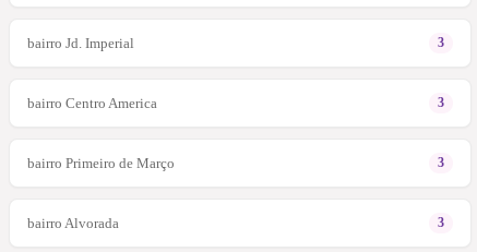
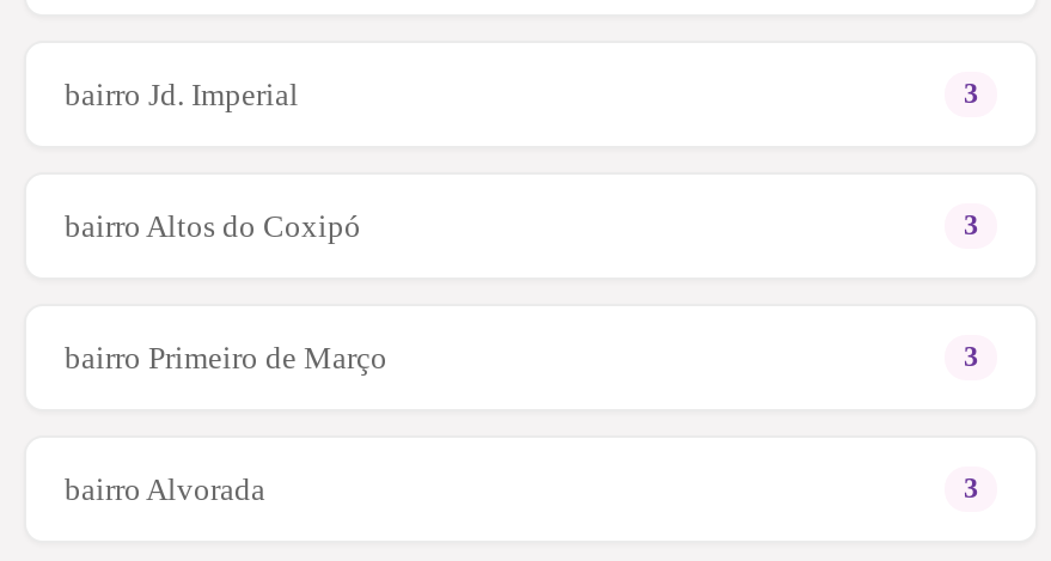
[27,94,157,111] bairro Centro America -> [65,207,361,243] bairro Altos do Coxipó

